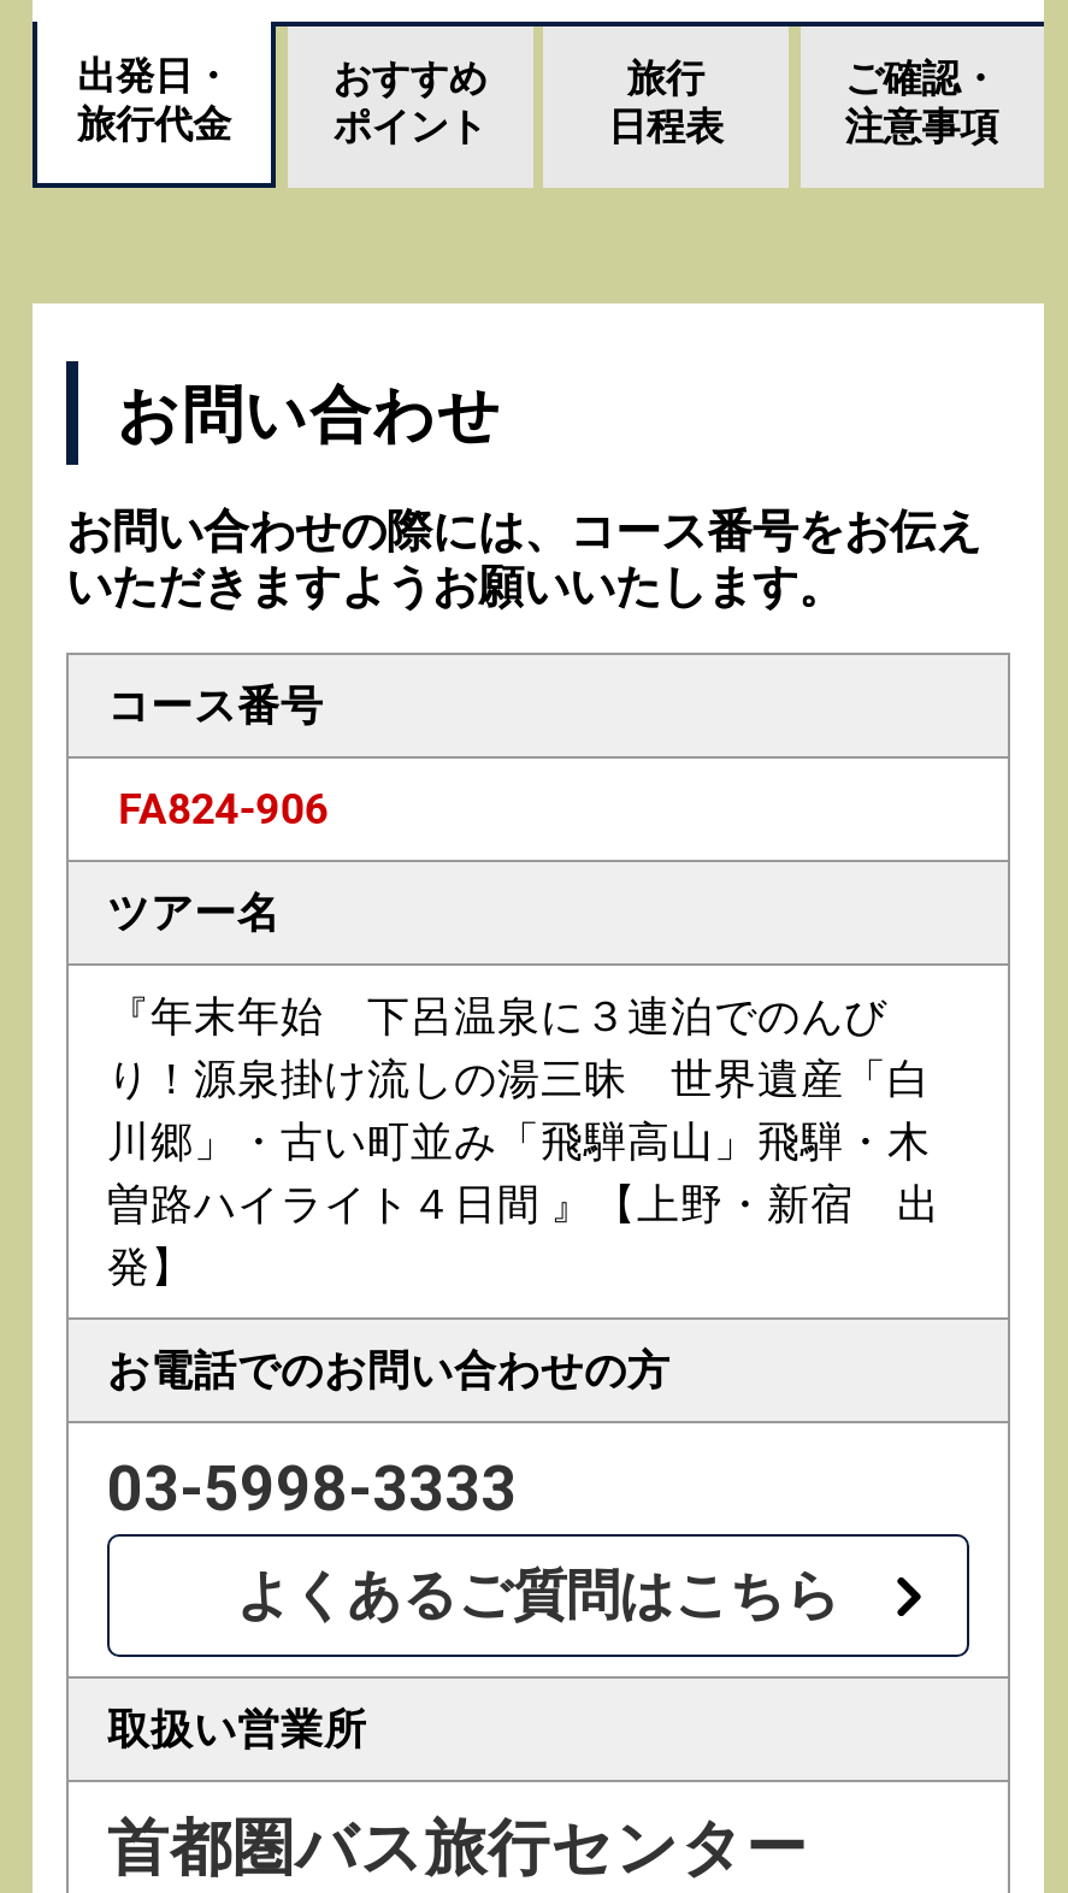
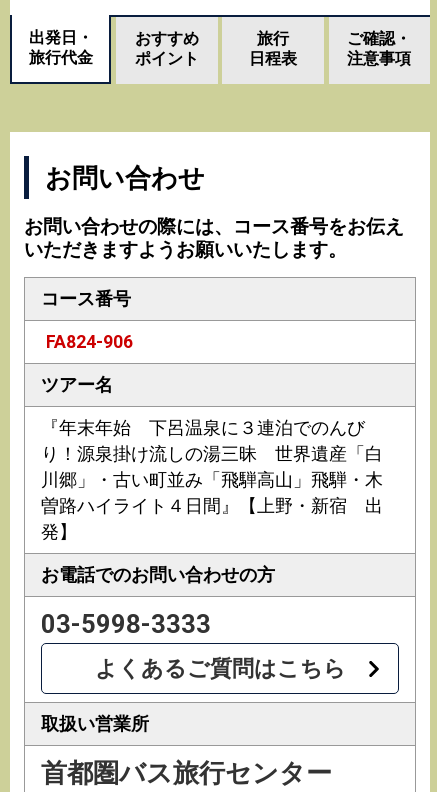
[107,1180,940,1228] 曽路ハイライト４日間 』【上野・新宿 出 -> [41,496,383,516] 曽路ハイライト４日間』【上野・新宿 出

